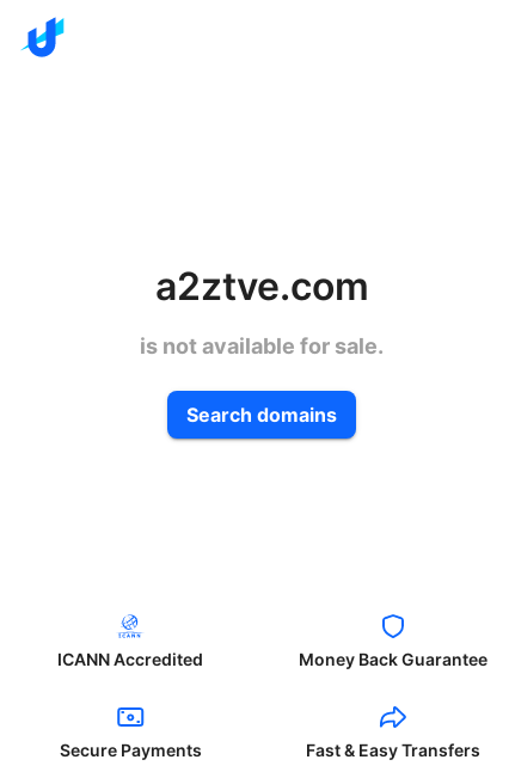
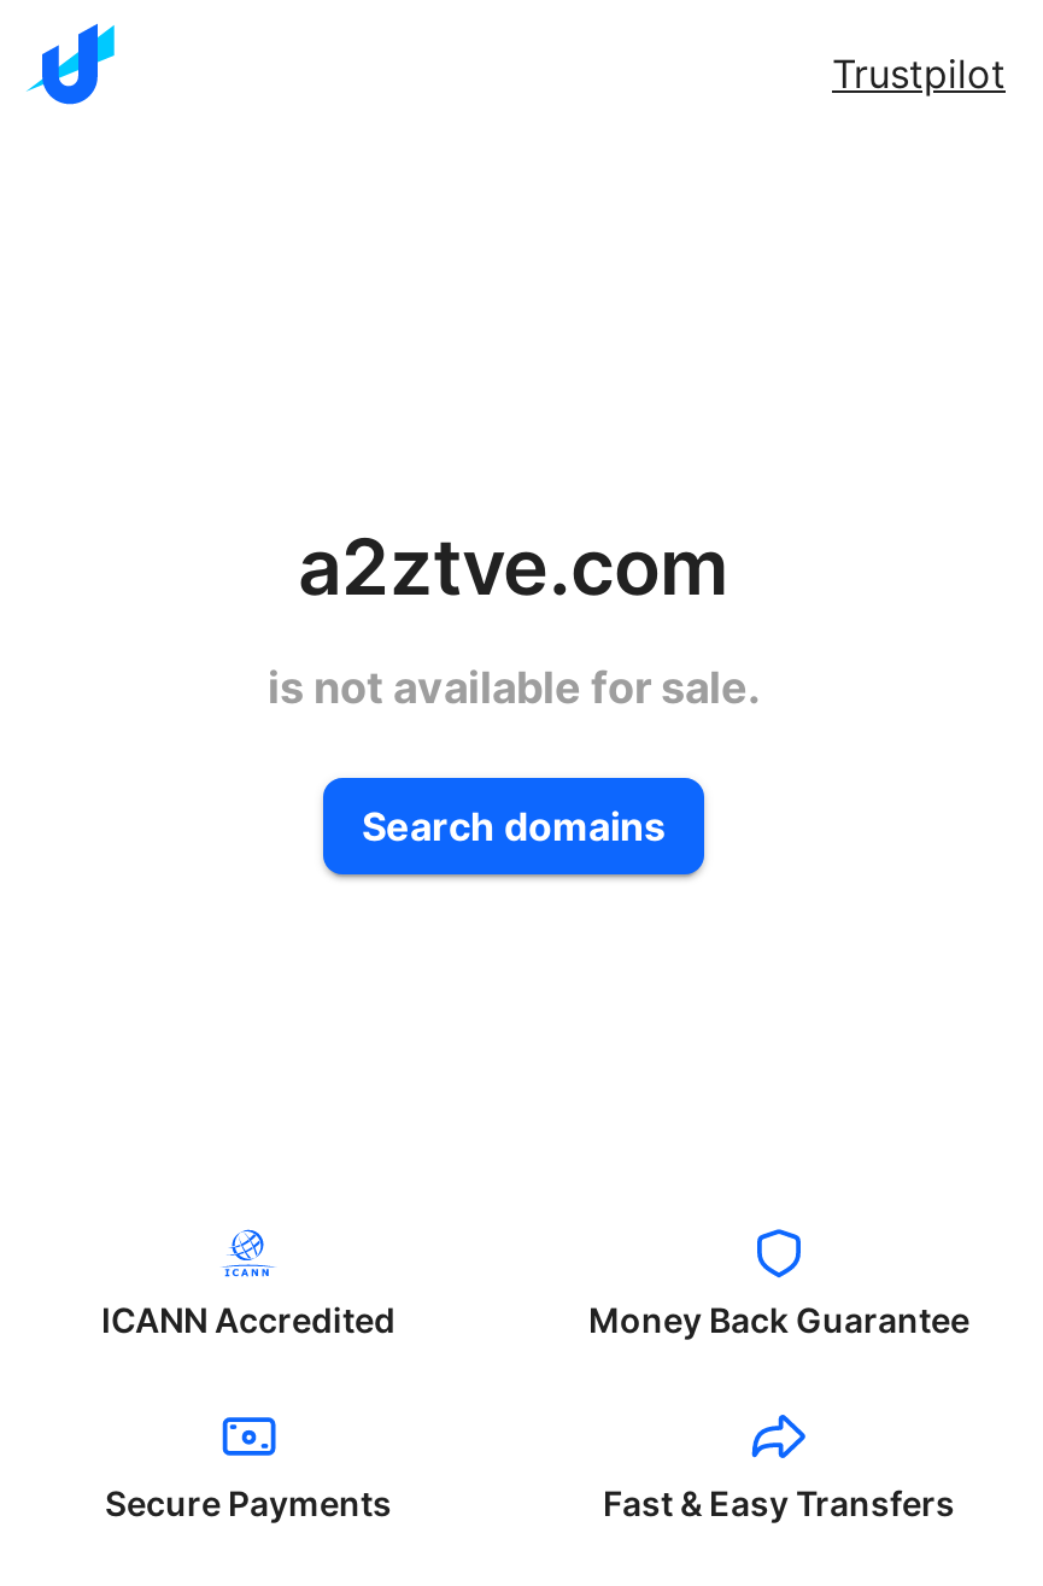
none -> [832,49,1006,98] Trustpilot

